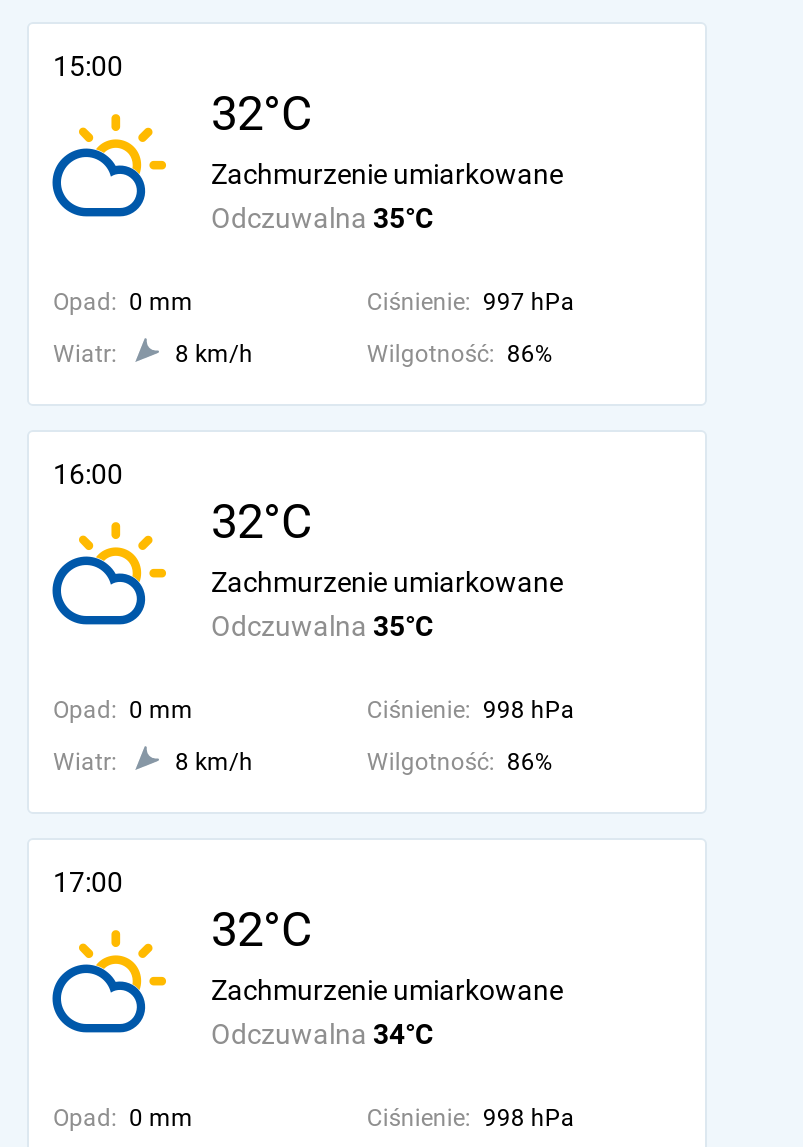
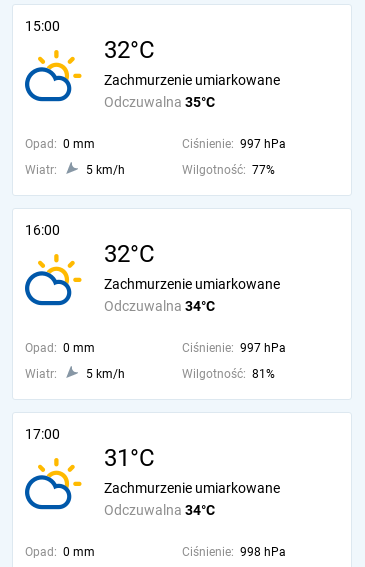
[175,340,253,368] 8 km/h -> [86,163,125,177] 5 km/h
[367,340,553,368] Wilgotność: 86% -> [182,163,275,177] Wilgotność: 77%
[211,610,433,642] Odczuwalna 35°C -> [104,298,215,314] Odczuwalna 34°C
[367,696,575,724] Ciśnienie: 998 hPa -> [182,341,286,355] Ciśnienie: 997 hPa
[175,748,253,776] 8 km/h -> [86,367,125,381] 5 km/h
[367,748,553,776] Wilgotność: 86% -> [182,367,275,381] Wilgotność: 81%
[211,902,313,958] 32°C -> [104,444,155,472] 31°C

